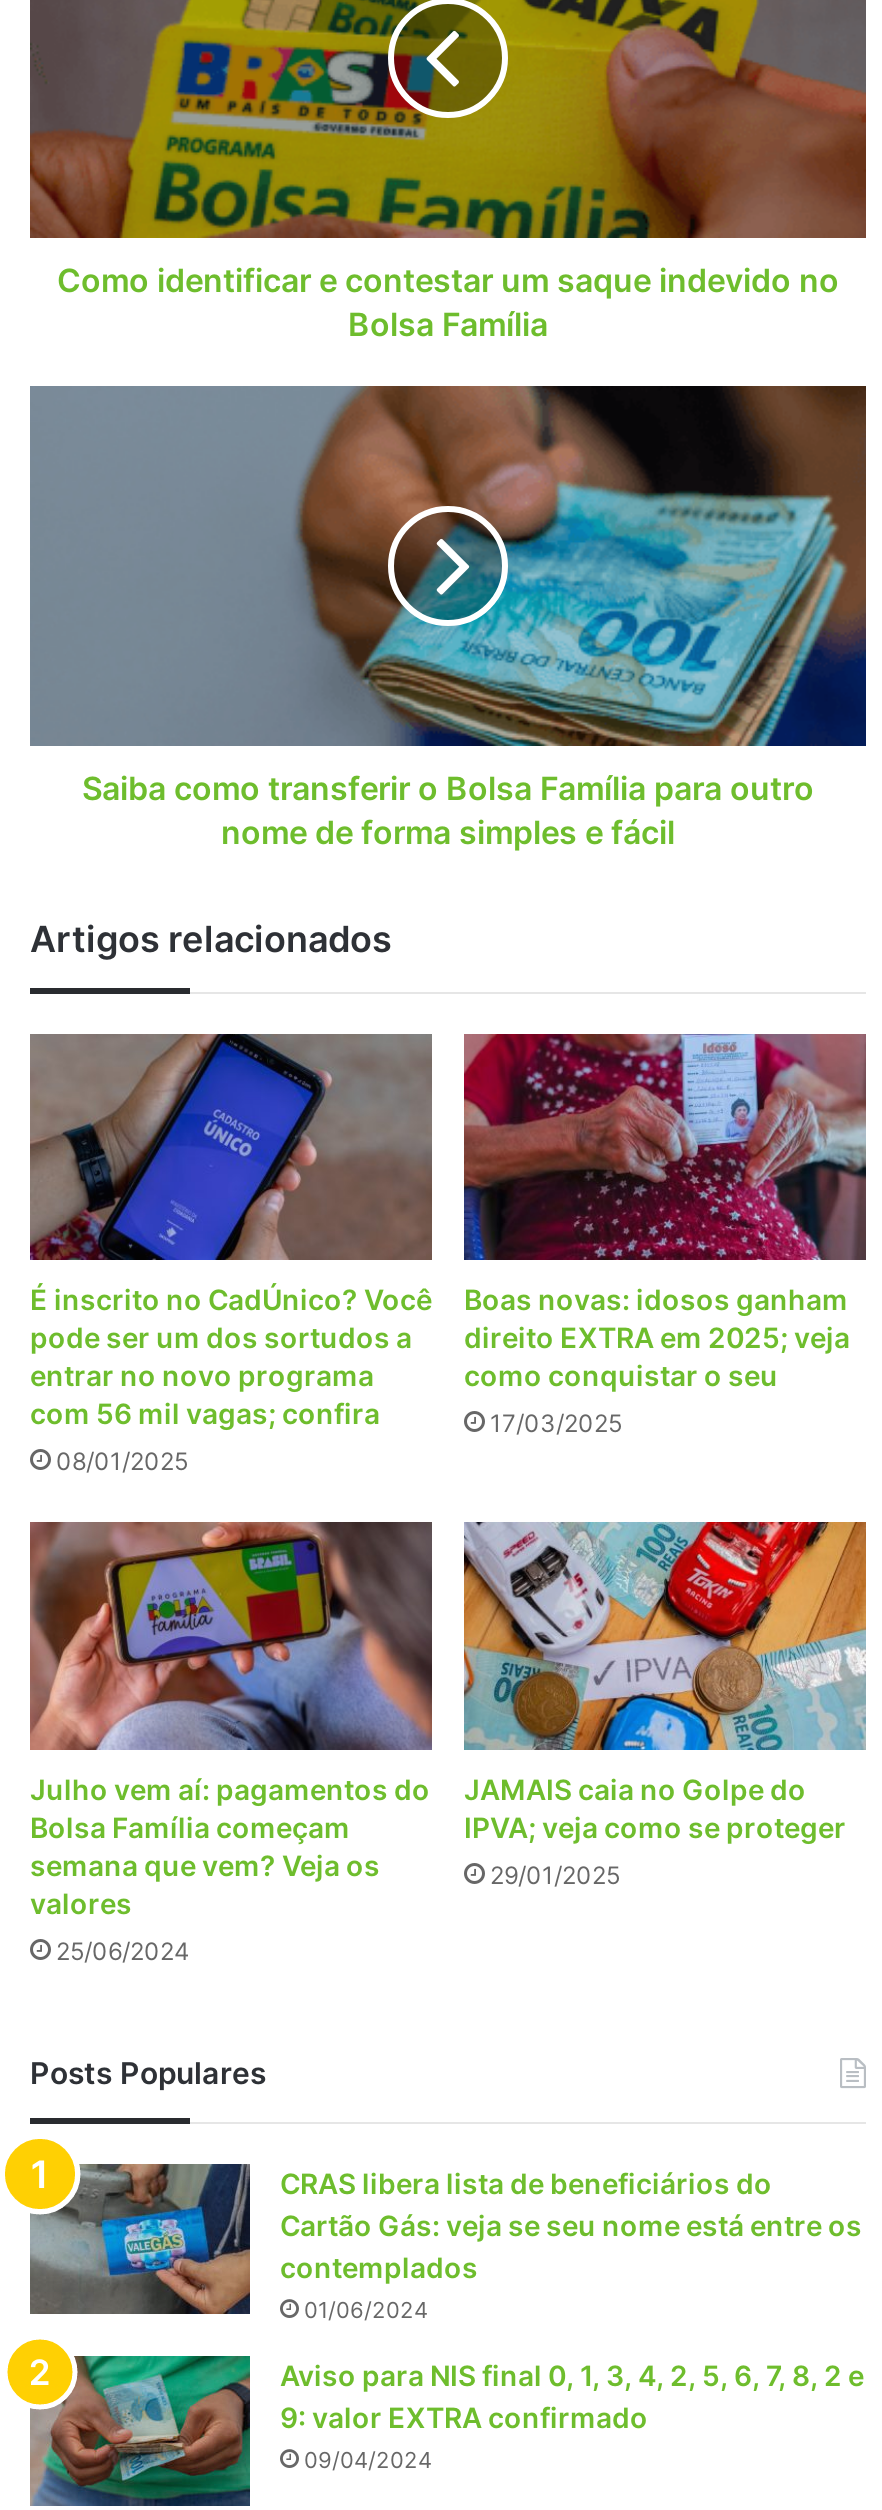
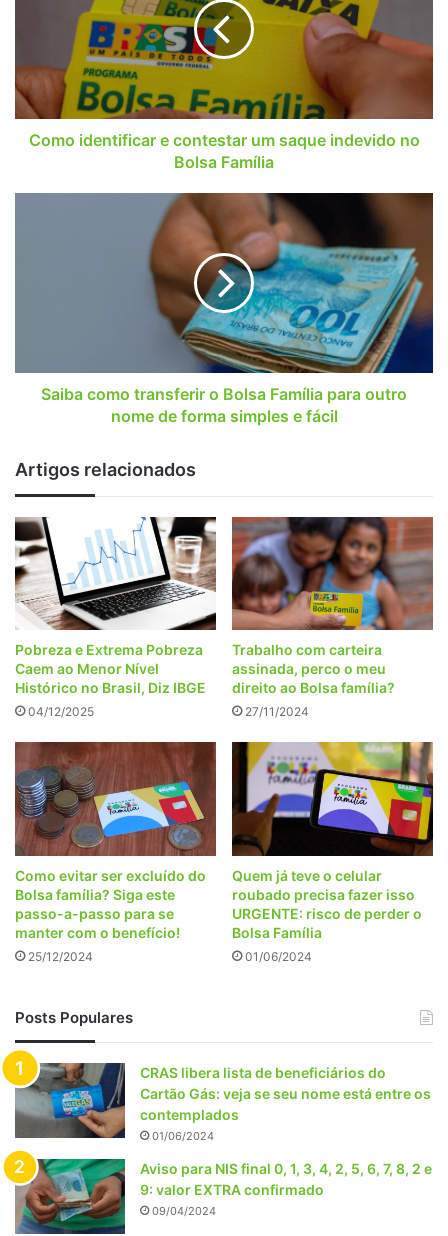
[28,1032,434,1431] [image] | É inscrito no CadÚnico? Você | pode ser um dos sortudos a | entrar no novo programa | com 56 mil vagas; confira -> [15,516,216,696] [image] | Pobreza e Extrema Pobreza | Caem ao Menor Nível | Histórico no Brasil, Diz IBGE
[462,1032,868,1393] [image] | Boas novas: idosos ganham | direito EXTRA em 2025; veja | como conquistar o seu -> [231,516,433,696] [image] | Trabalho com carteira | assinada, perco o meu | direito ao Bolsa família?
[490,1409,622,1439] 17/03/2025 -> [245,704,309,719] 27/11/2024
[56,1447,188,1477] 08/01/2025 -> [28,704,94,719] 04/12/2025
[30,1522,432,1920] [image] | Julho vem aí: pagamentos do | Bolsa Família começam | semana que vem? Veja os | valores -> [15,742,216,941] [image] | Como evitar ser excluído do | Bolsa família? Siga este | passo-a-passo para se | manter com o benefício!
[462,1520,868,1844] [image] | JAMAIS caia no Golpe do | IPVA; veja como se proteger -> [231,741,434,941] [image] | Quem já teve o celular | roubado precisa fazer isso | URGENTE: risco de perder o | Bolsa Família
[490,1860,620,1890] 29/01/2025 -> [245,949,312,964] 01/06/2024
[56,1936,190,1966] 25/06/2024 -> [28,949,93,964] 25/12/2024

